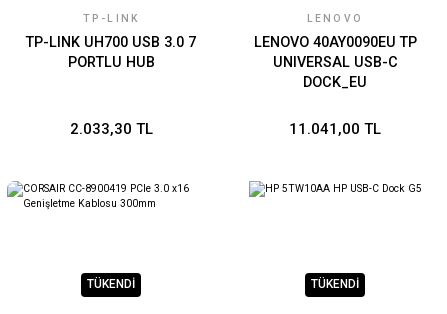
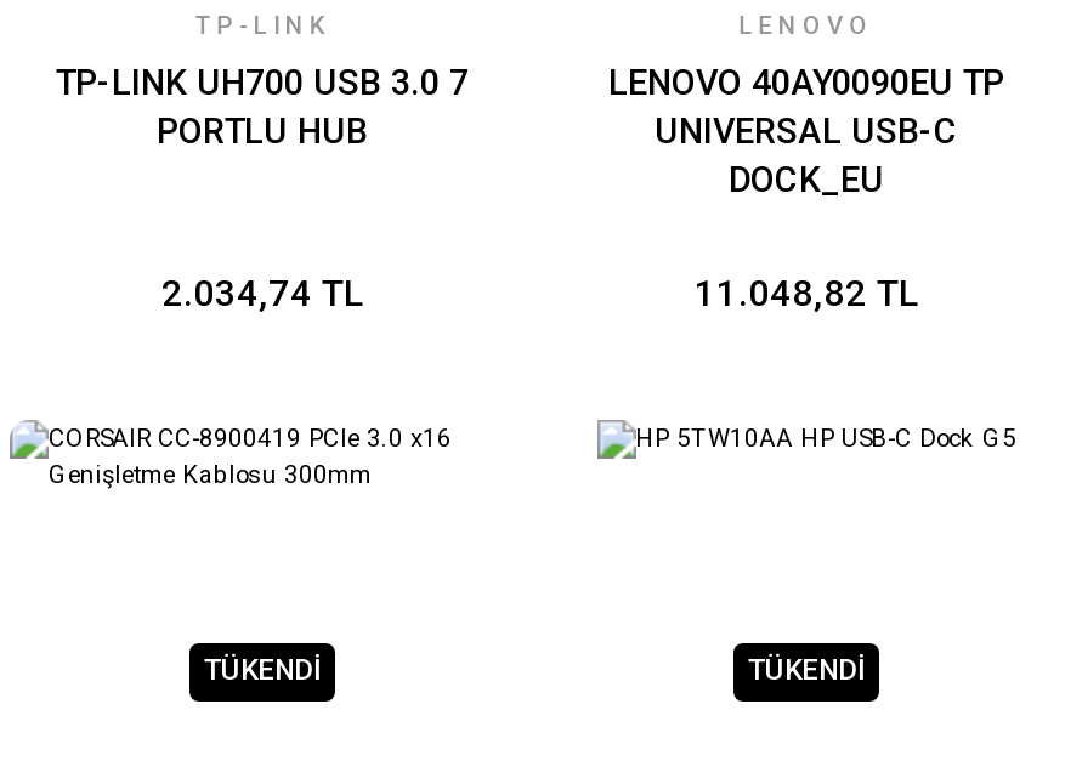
[69,120,152,138] 2.033,30 TL -> [161,272,363,316] 2.034,74 TL
[289,120,381,138] 11.041,00 TL -> [695,272,918,316] 11.048,82 TL

